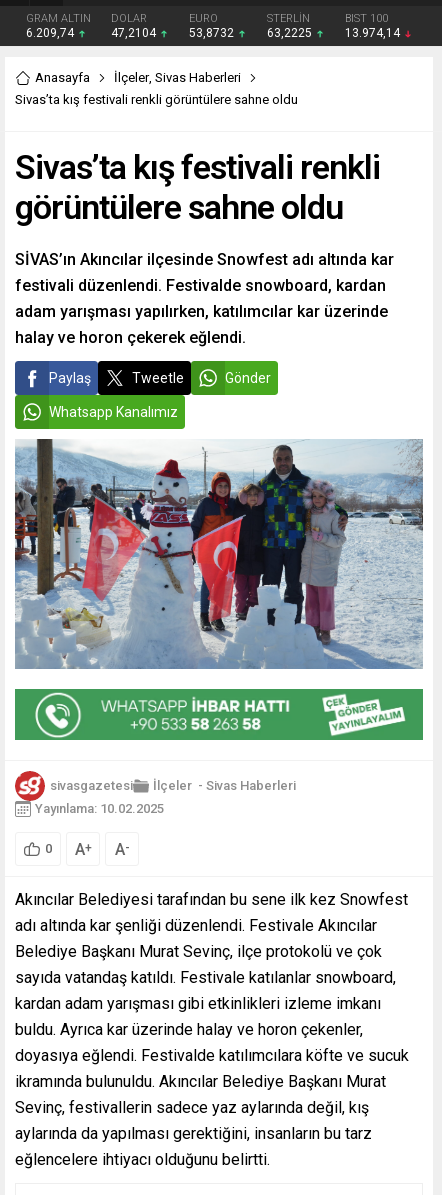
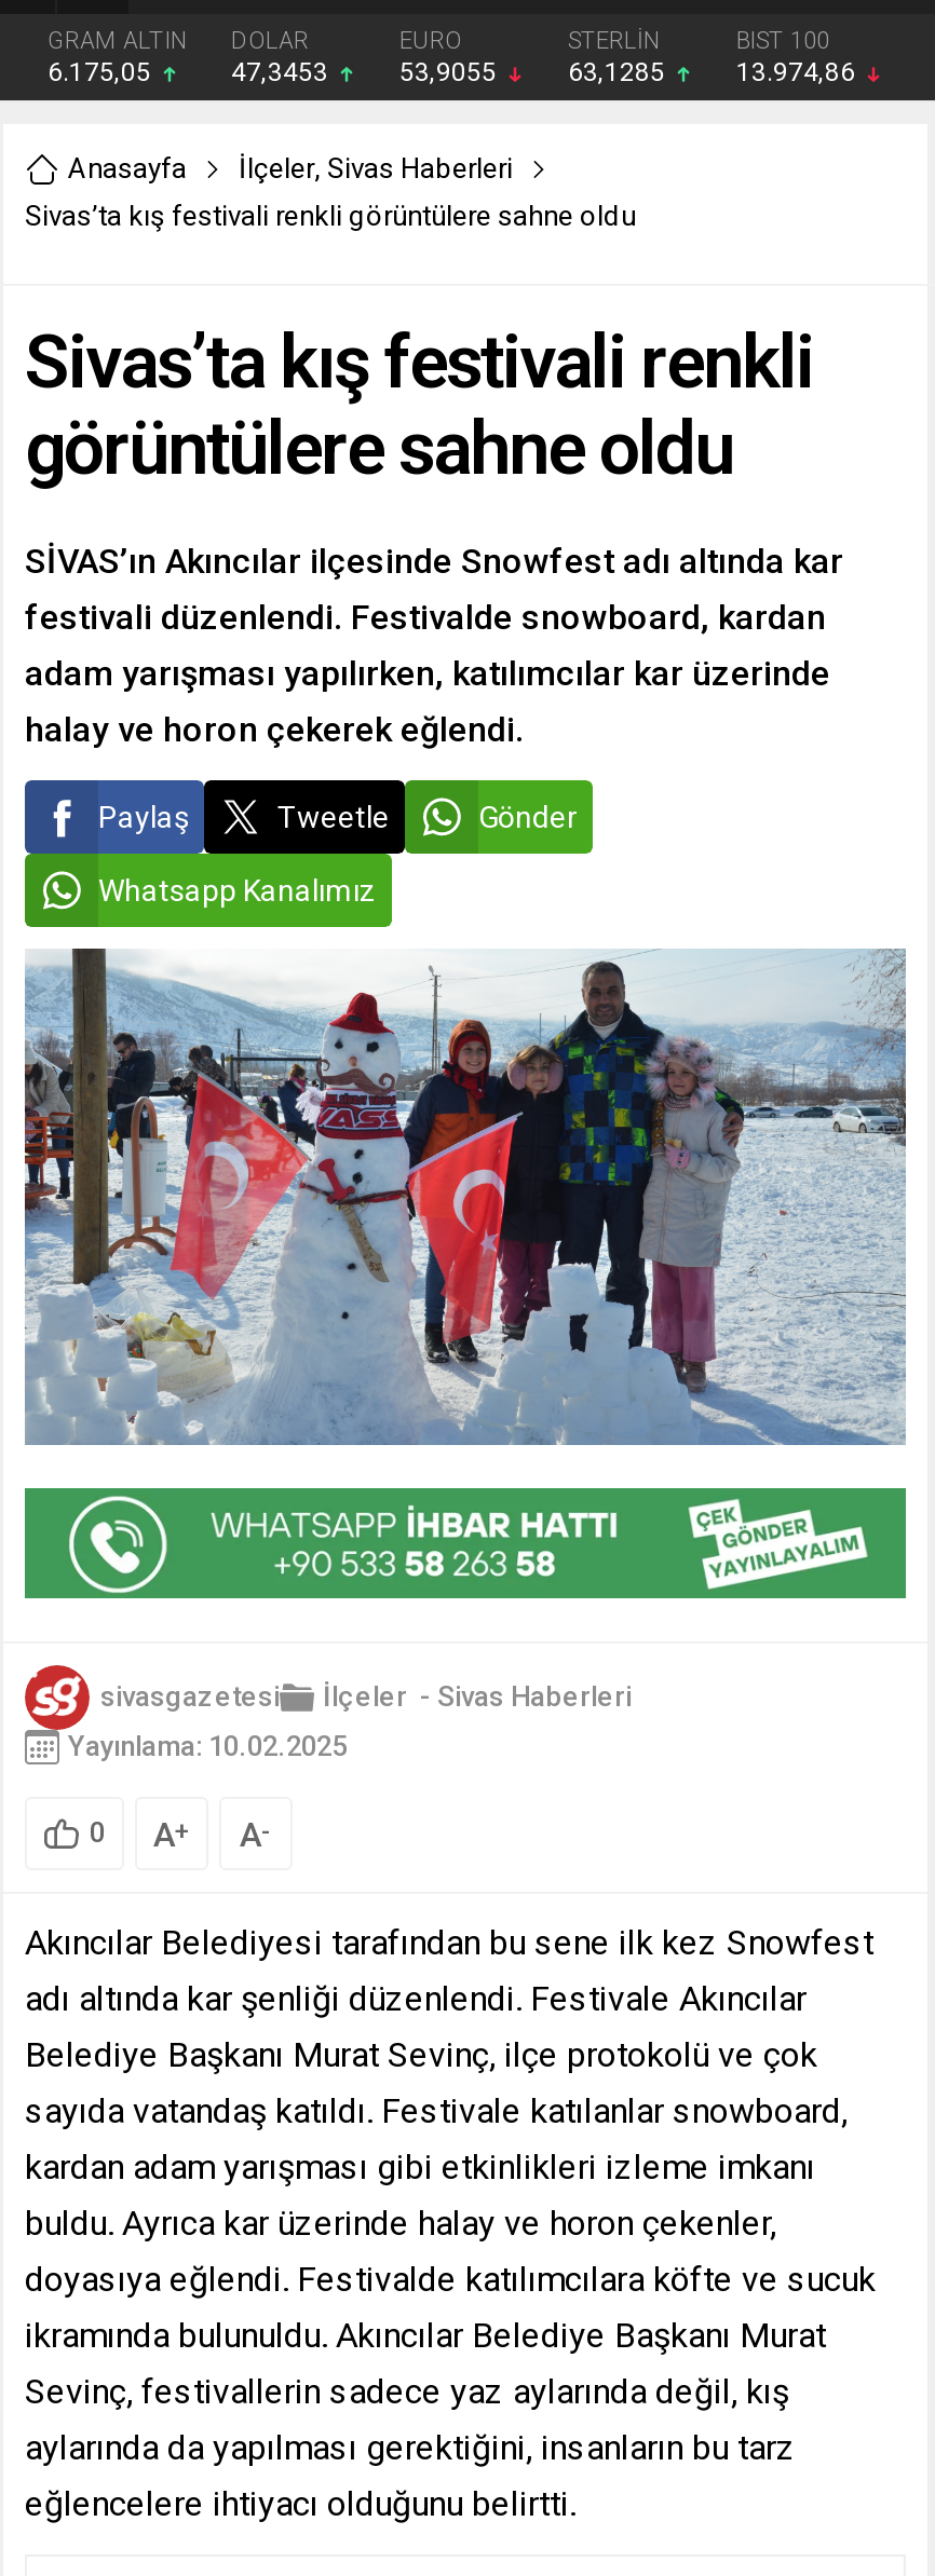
[25,26,76,40] 6.209,74 -> [48,57,158,87] 6.175,05
[110,26,158,40] 47,2104 -> [231,57,335,87] 47,3453
[188,26,236,40] 53,8732 -> [399,57,503,87] 53,9055
[266,26,314,40] 63,2225 -> [568,57,672,87] 63,1285
[344,26,402,40] 13.974,14 -> [736,57,862,87] 13.974,86

